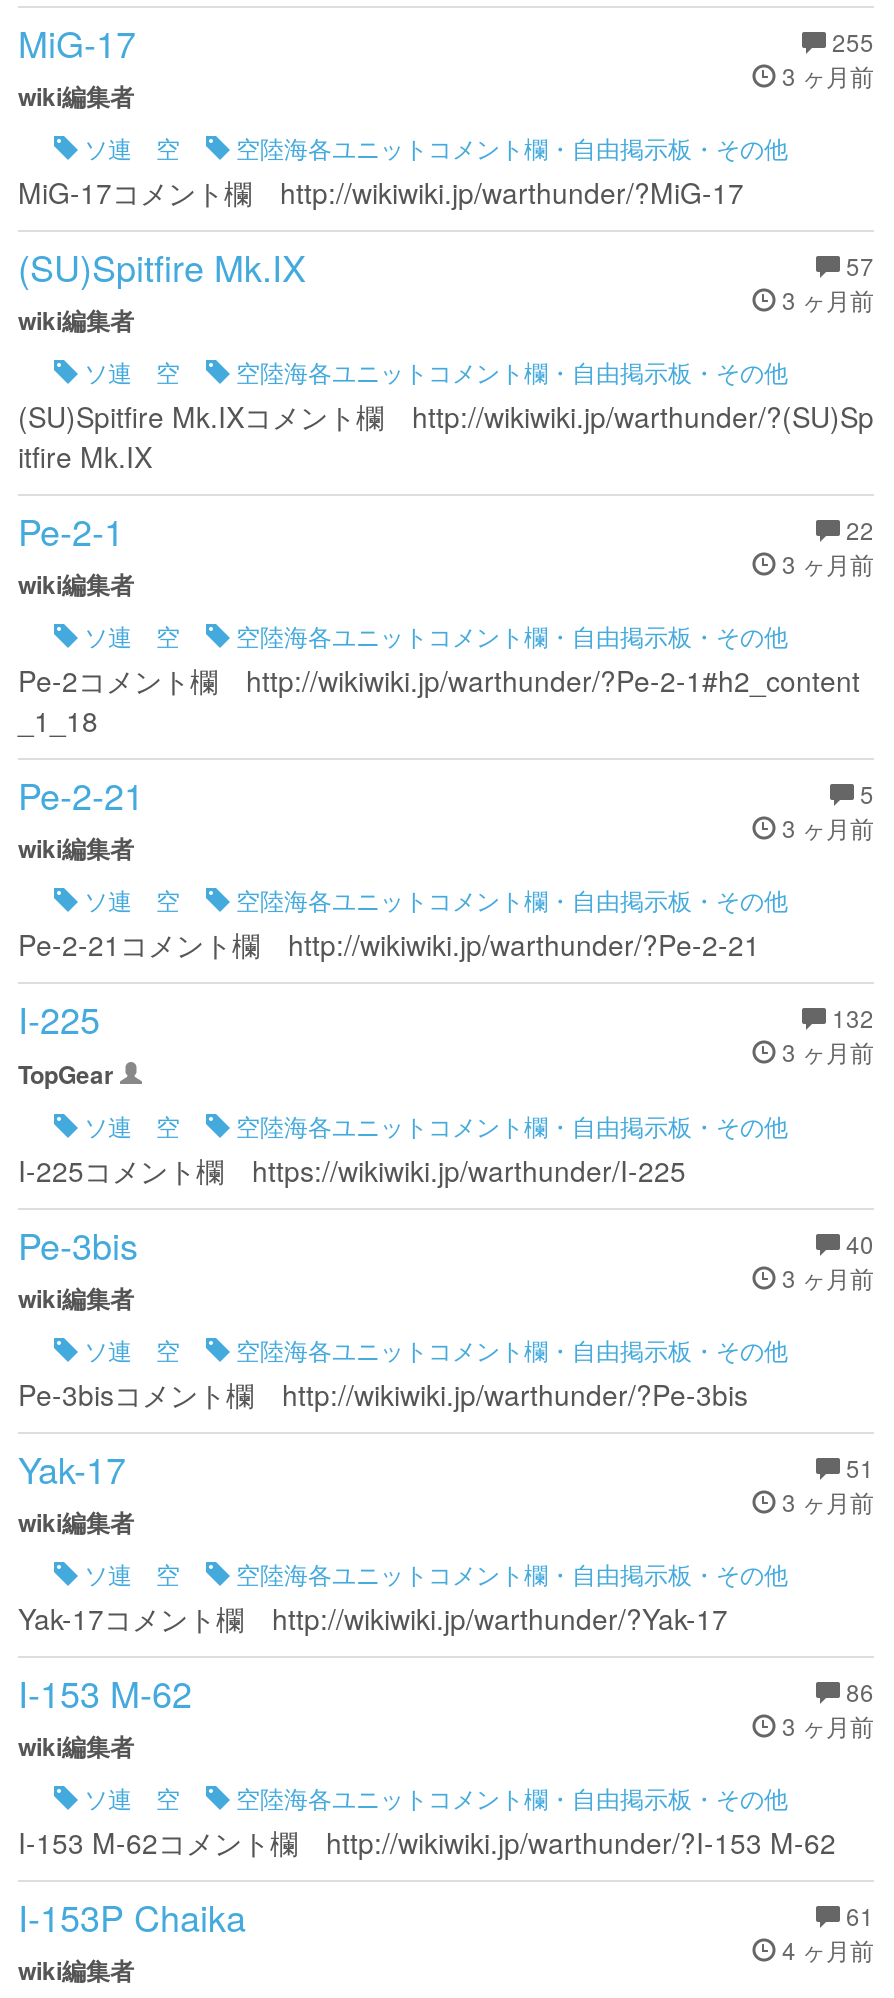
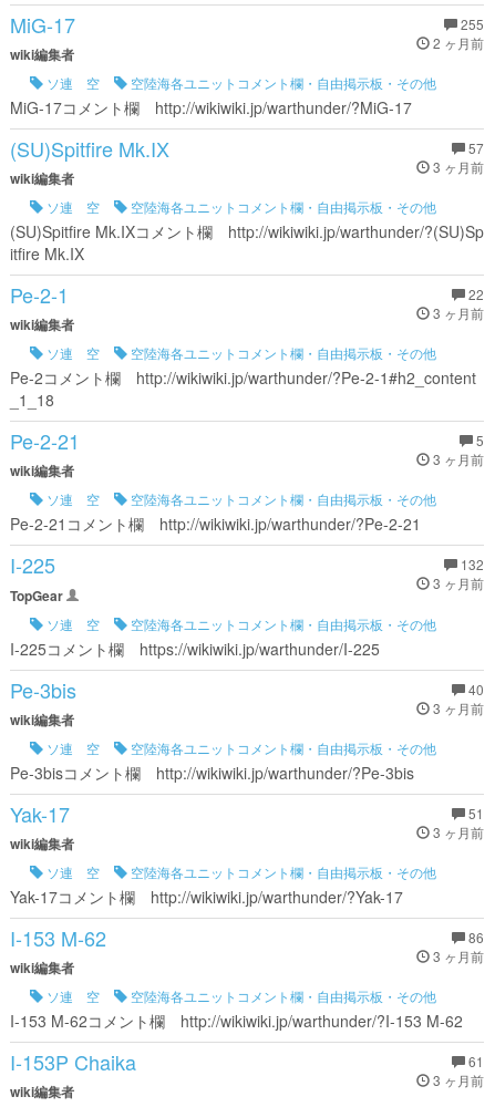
[776,58,874,92] 3 ヶ月前 -> [430,33,484,52] 2 ヶ月前
[776,1932,874,1966] 4 ヶ月前 -> [430,1070,484,1089] 3 ヶ月前

